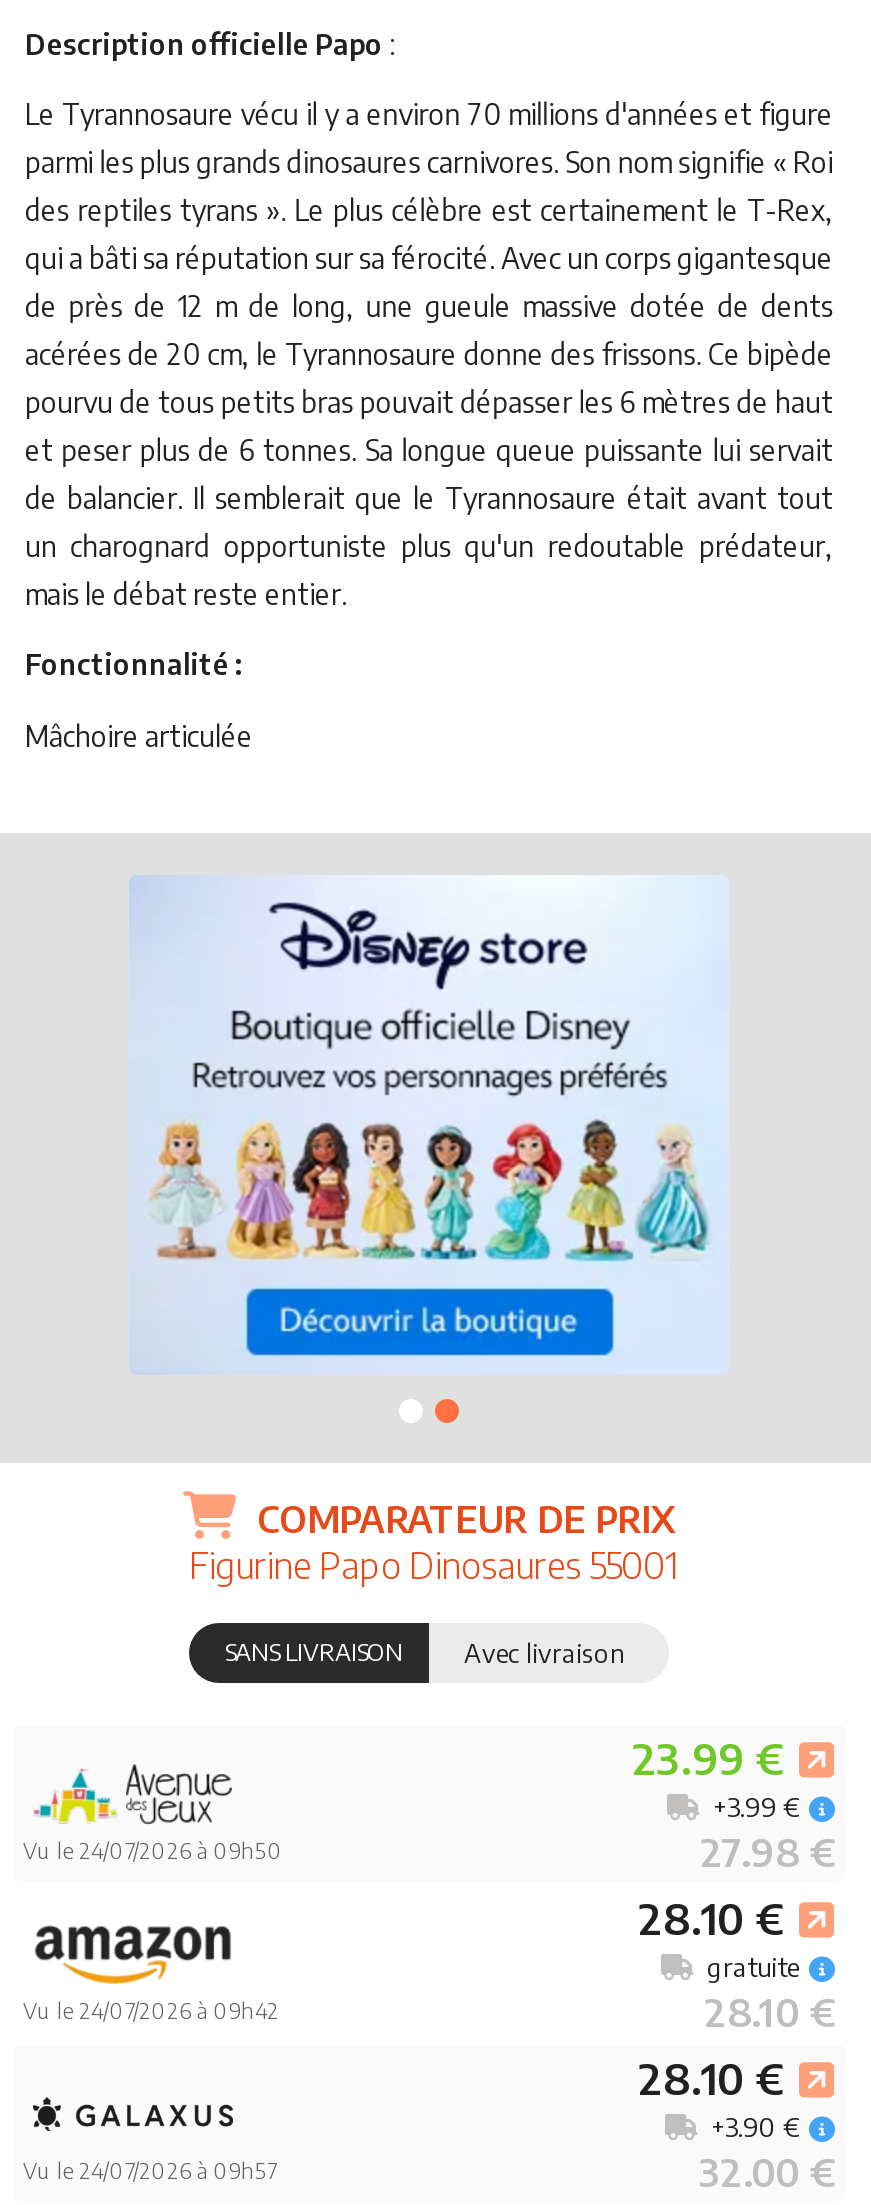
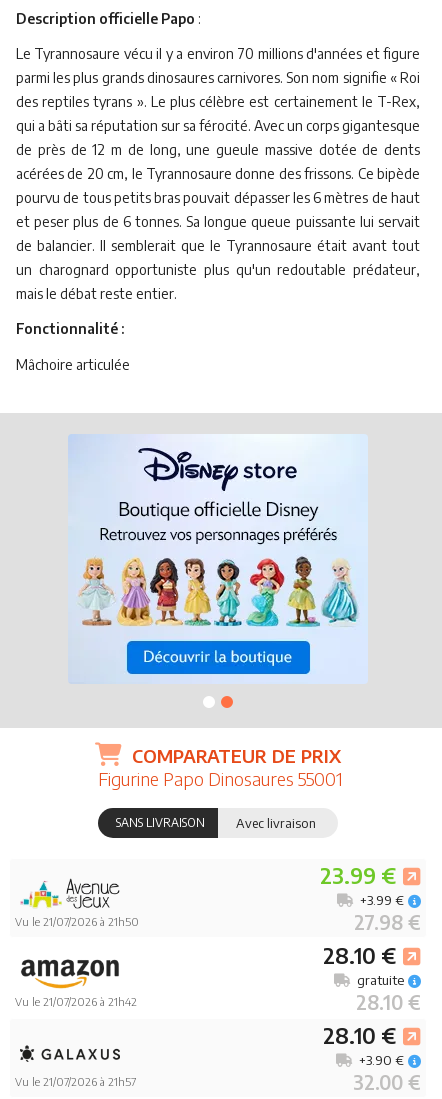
[23,1838,283,1864] Vu le 24/07/2026 à 09h50 -> [15,915,139,928] Vu le 21/07/2026 à 21h50
[23,1998,279,2024] Vu le 24/07/2026 à 09h42 -> [15,995,137,1008] Vu le 21/07/2026 à 21h42
[23,2158,277,2184] Vu le 24/07/2026 à 09h57 -> [15,1075,136,1088] Vu le 21/07/2026 à 21h57

